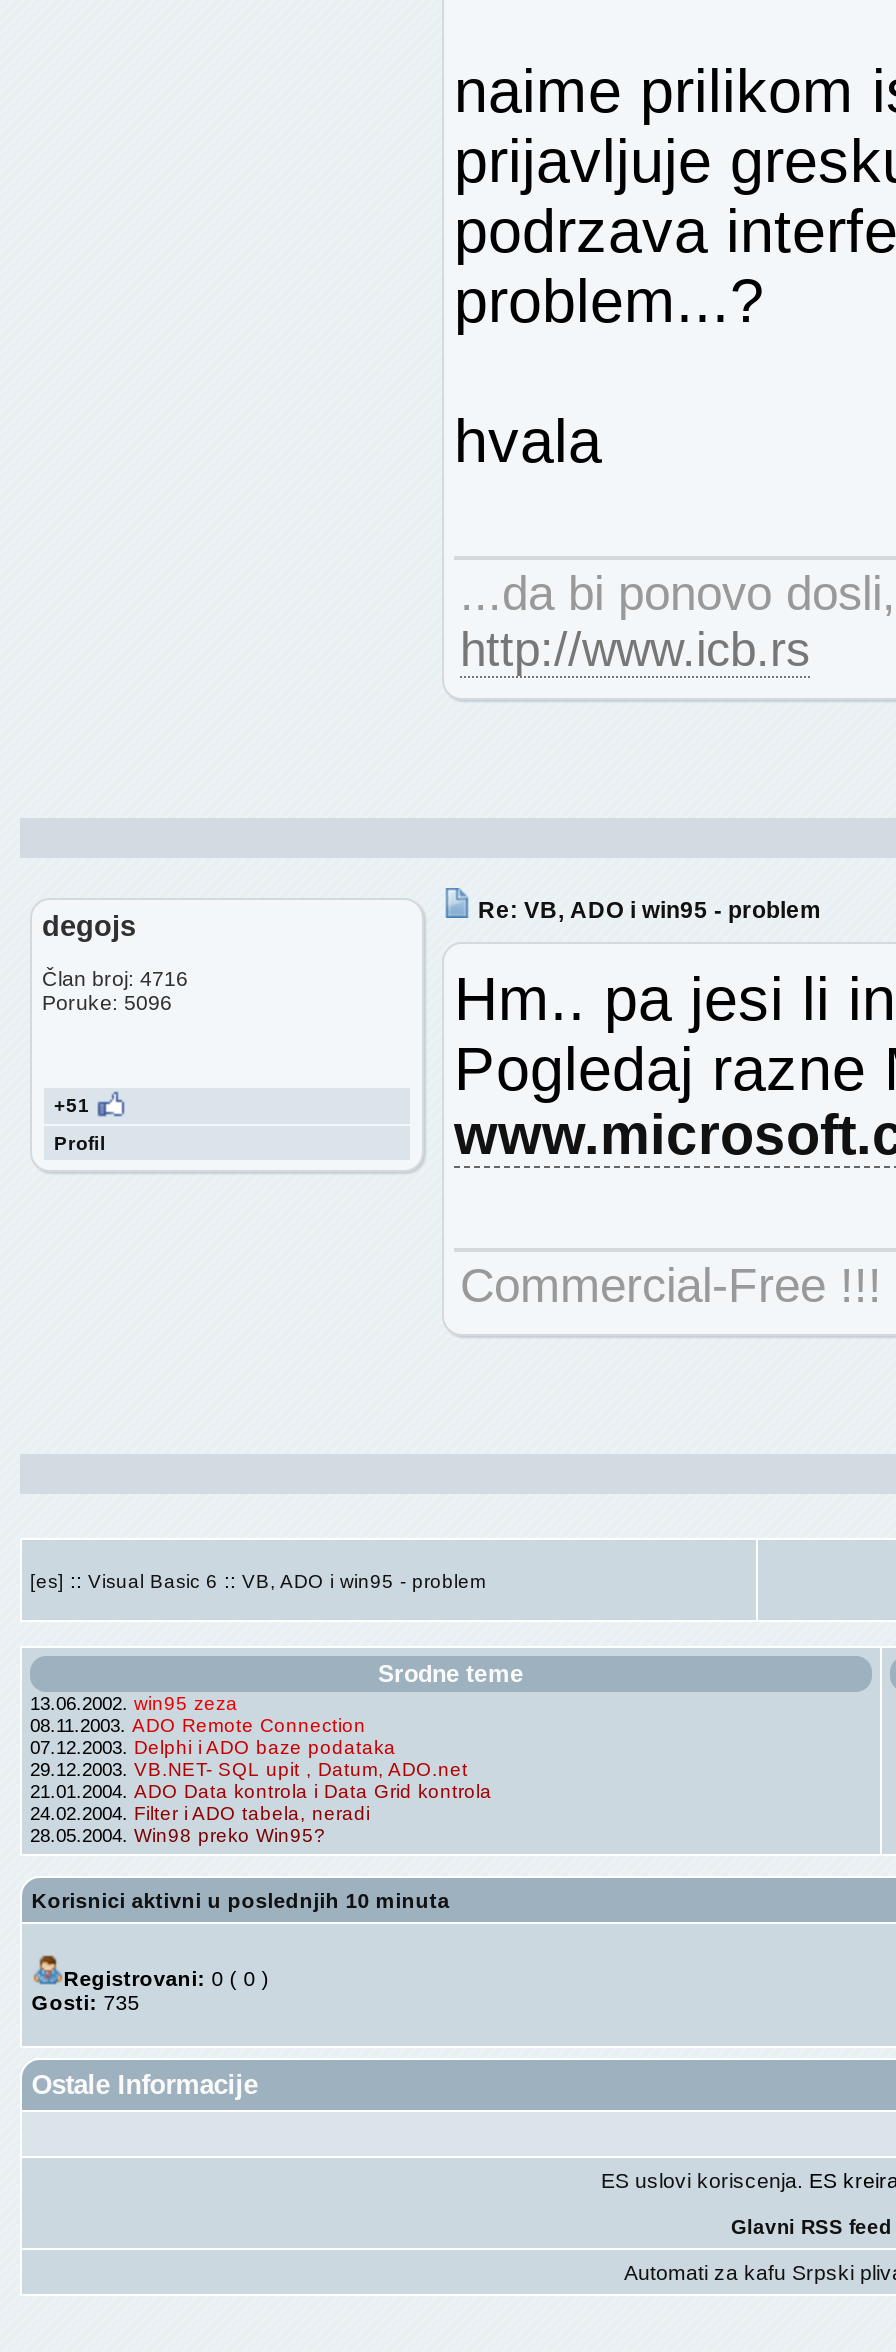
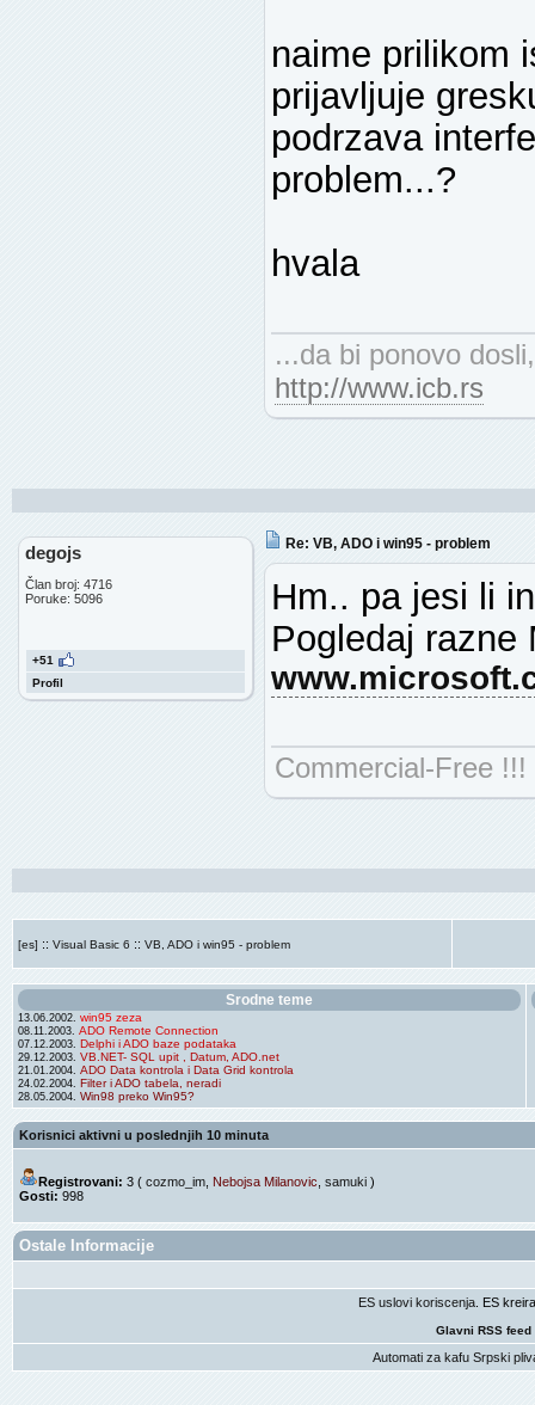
[32,1967,270,2015] Registrovani: 0 ( 0 ) | Gosti:735 -> [19,1175,375,1204] Registrovani: 3 (cozmo_im, Nebojsa Milanovic, samuki) | Gosti:998

